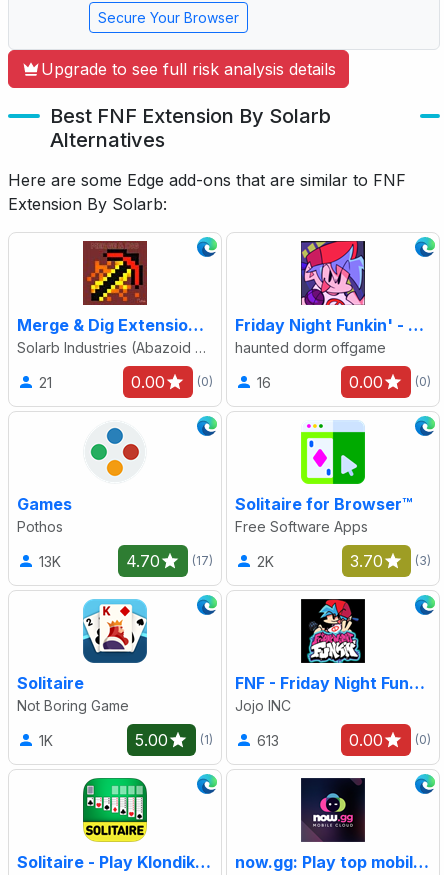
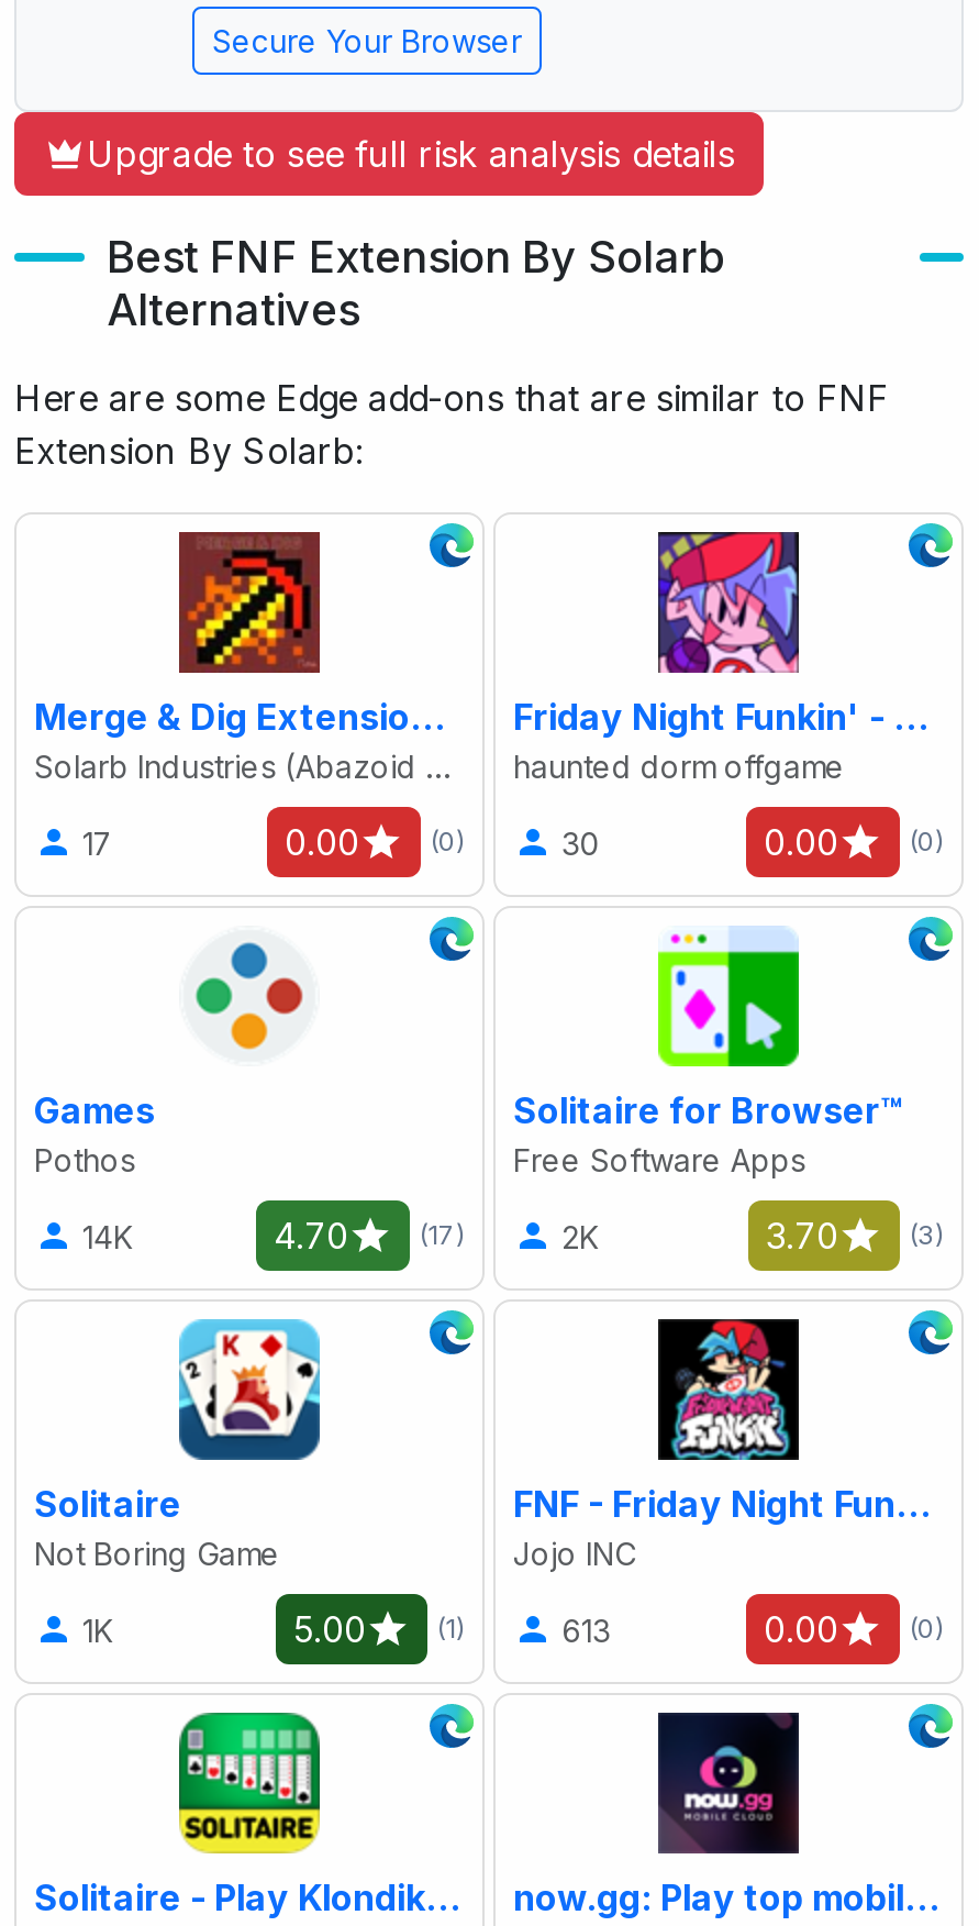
[39,374,52,391] 21 -> [82,824,113,861] 17
[257,374,271,391] 16 -> [561,824,599,861] 30
[39,553,61,570] 13K -> [82,1217,133,1255] 14K

